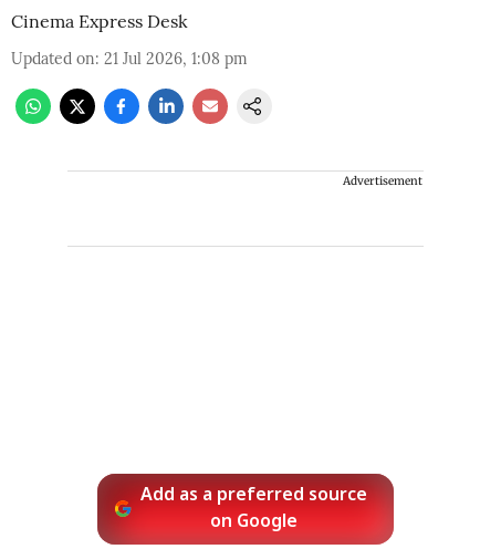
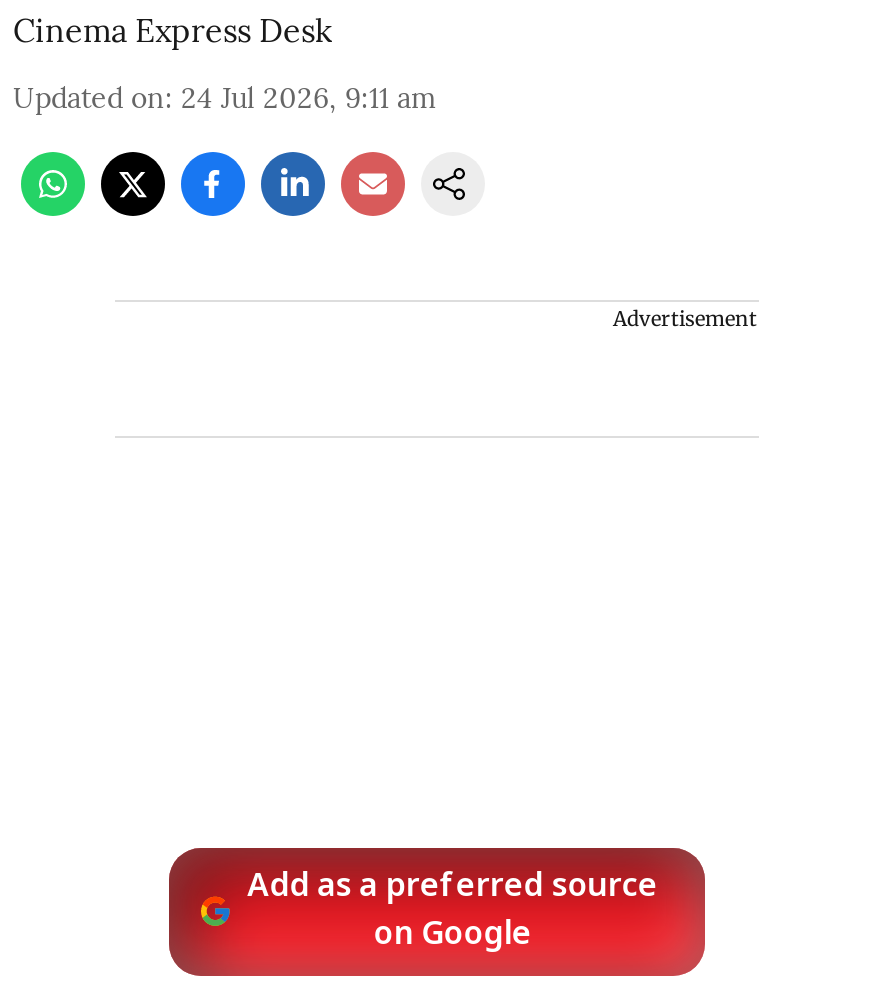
[11,49,248,69] Updated on: 21 Jul 2026, 1:08 pm -> [13,80,437,116] Updated on: 24 Jul 2026, 9:11 am

